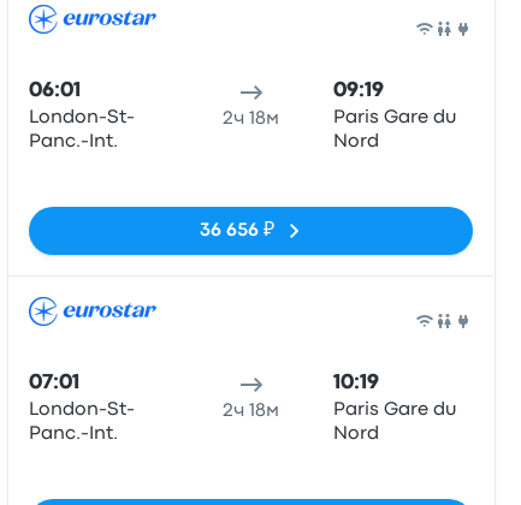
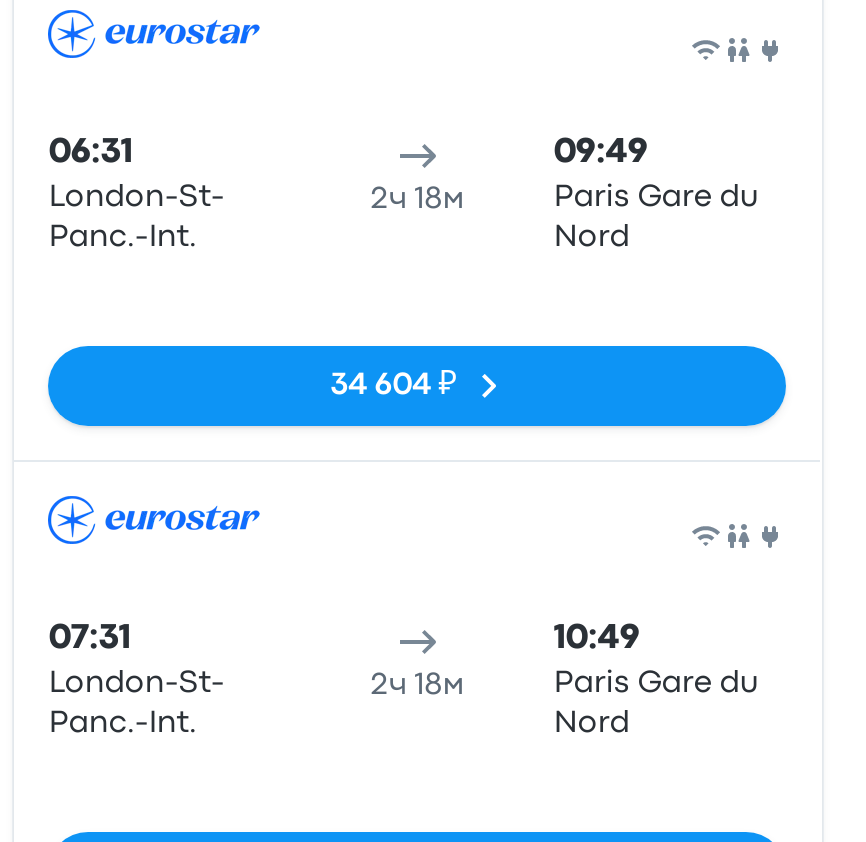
[29,82,81,100] 06:01 -> [49,138,133,168] 06:31
[333,82,384,100] 09:19 -> [554,138,648,168] 09:49
[199,222,274,239] 36 656 ₽ -> [331,372,457,400] 34 604 ₽
[29,374,80,392] 07:01 -> [49,624,131,654] 07:31
[333,374,379,392] 10:19 -> [554,624,640,654] 10:49

